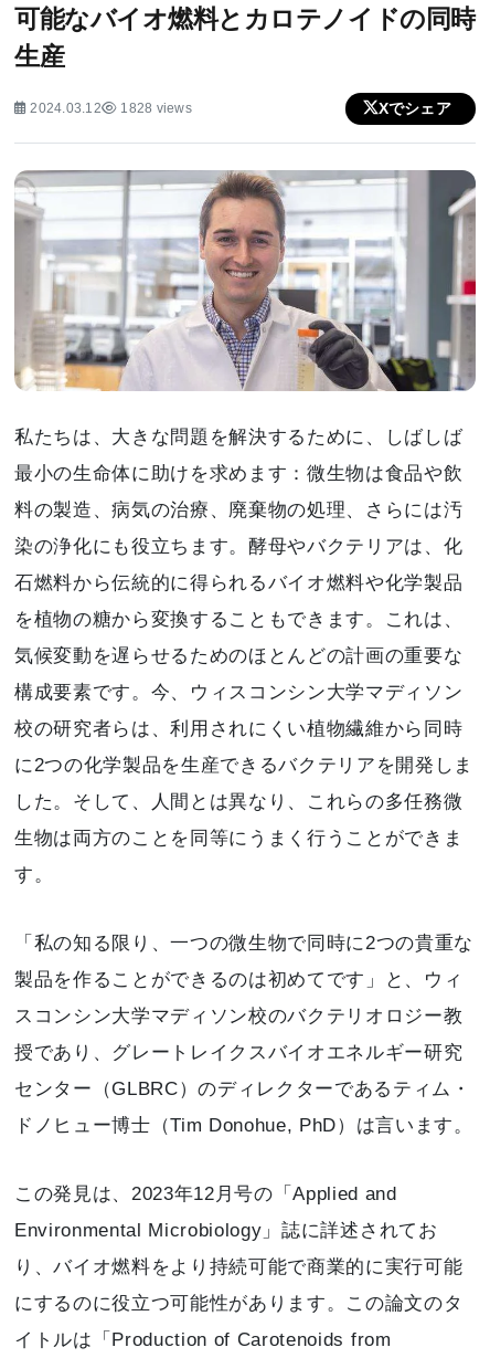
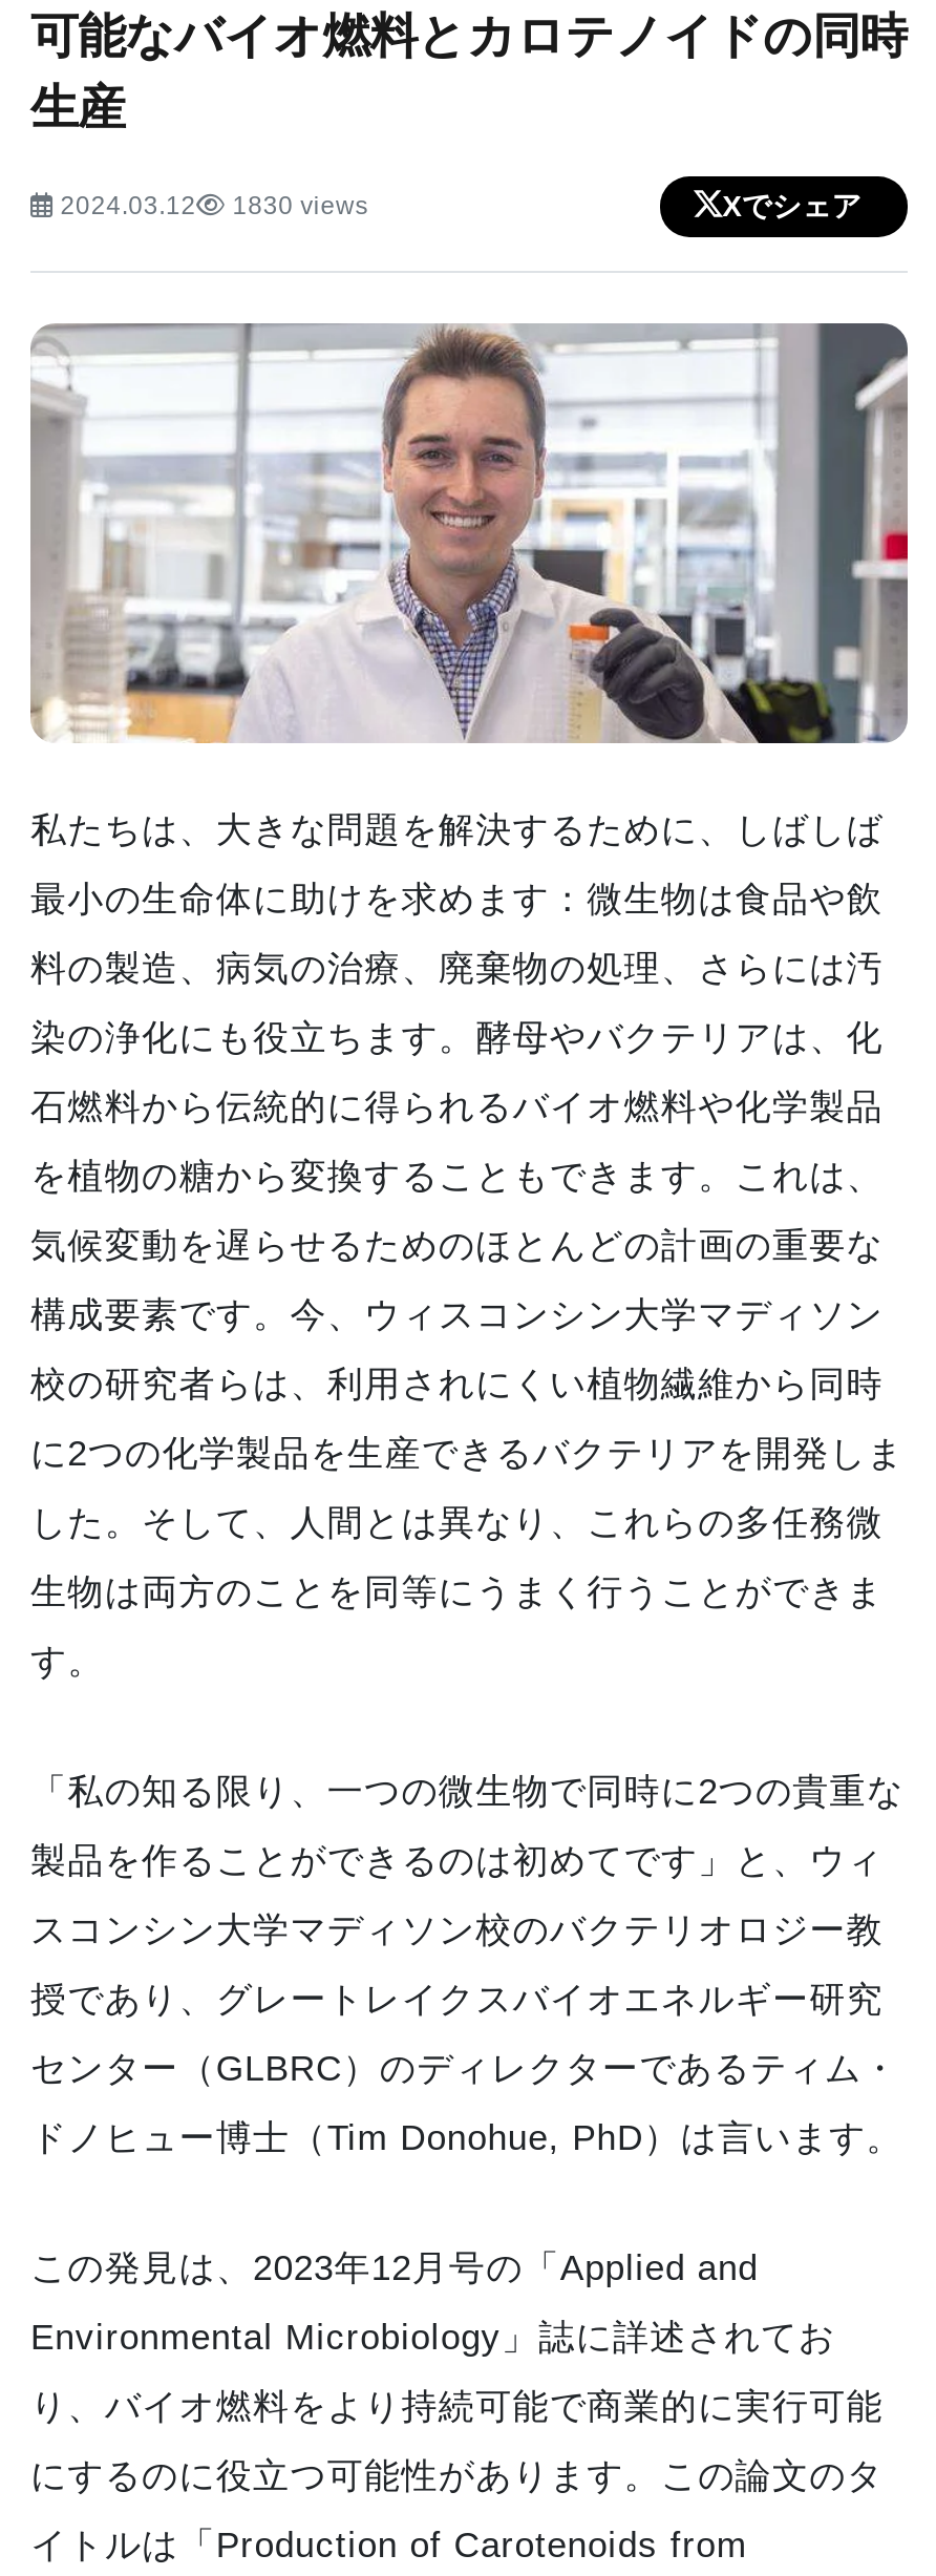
[30,101,192,116] 2024.03.12 1828 views -> [60,191,368,220] 2024.03.12 1830 views

